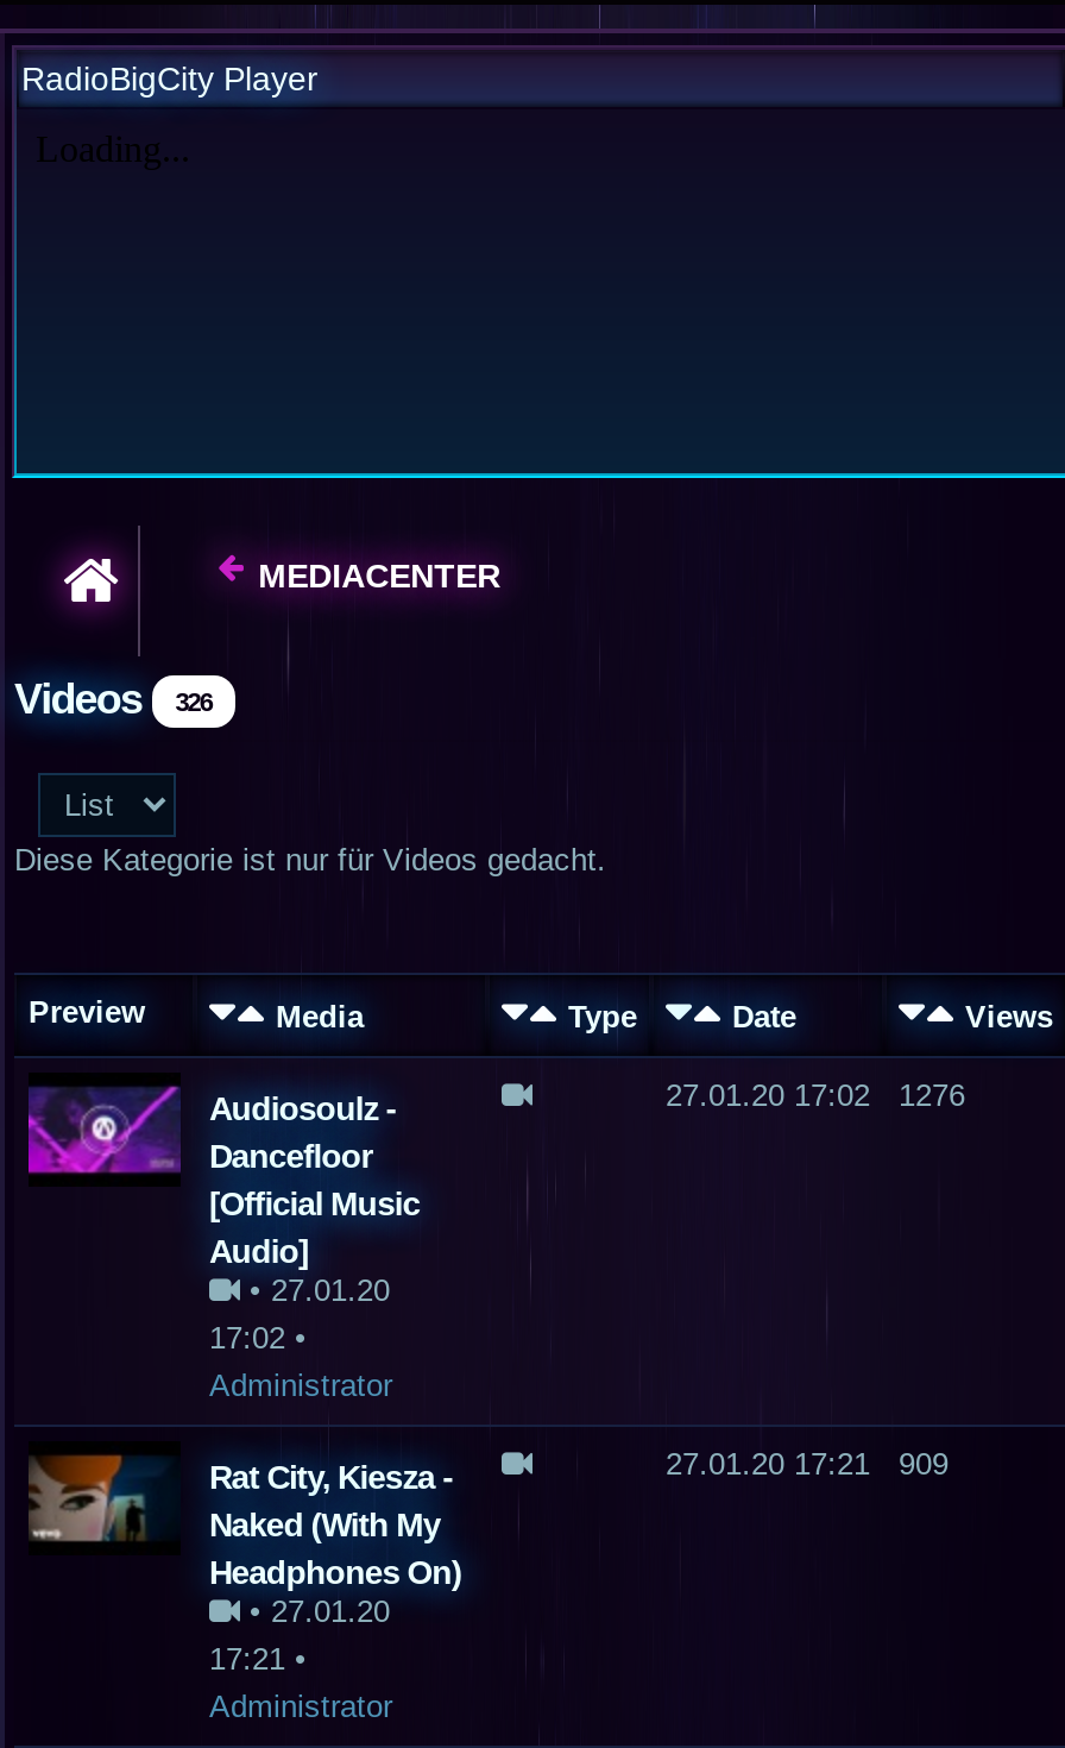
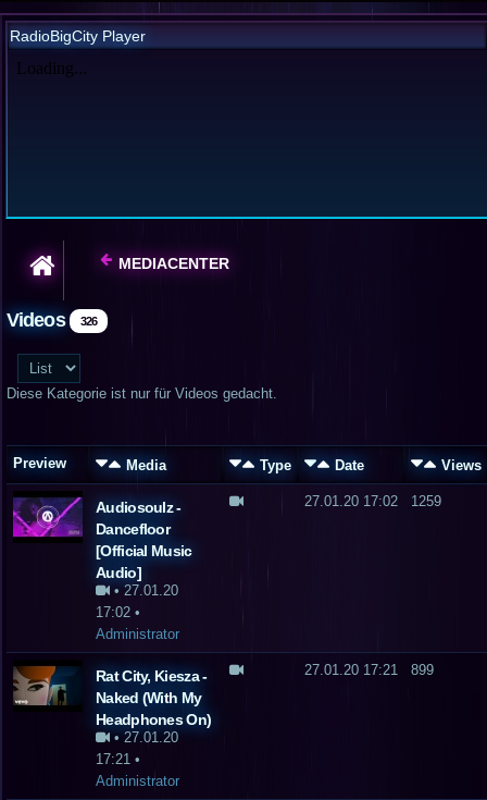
[666,1077,965,1113] 27.01.20 17:02 1276 -> [304,493,441,509] 27.01.20 17:02 1259
[666,1446,949,1482] 27.01.20 17:21 909 -> [304,662,434,678] 27.01.20 17:21 899

